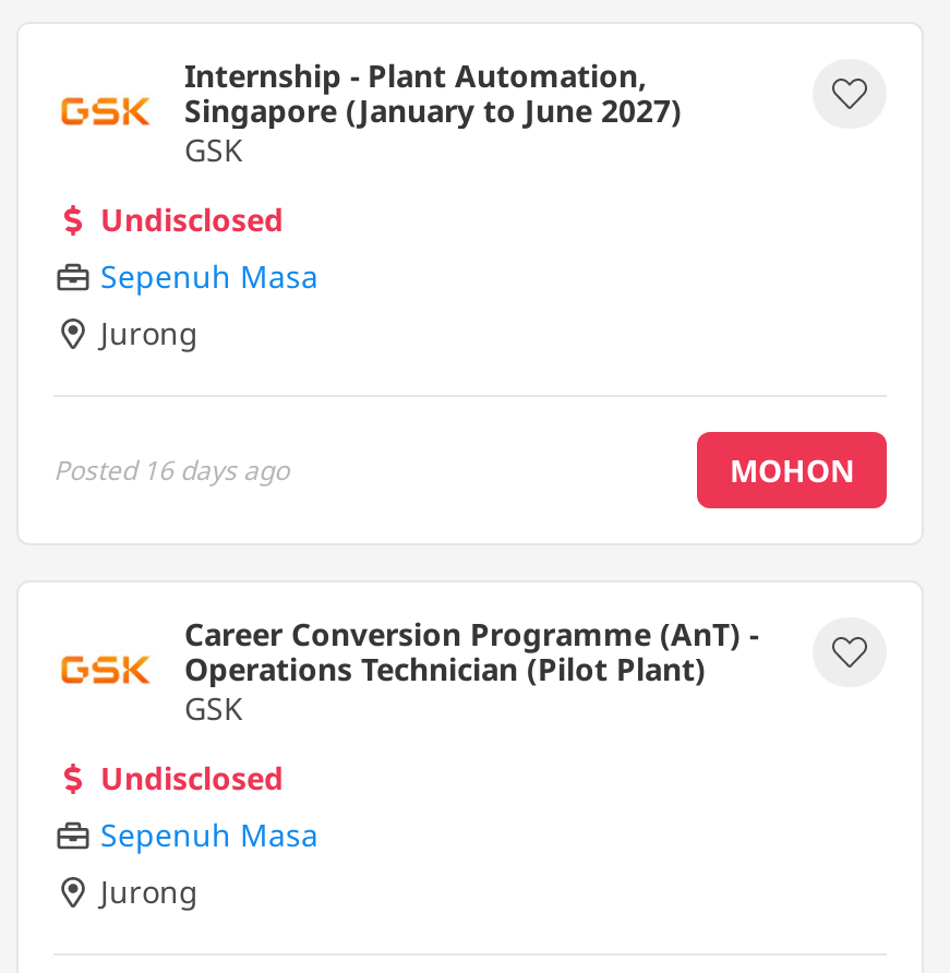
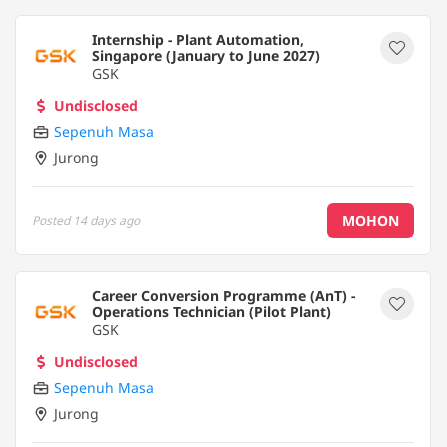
[53,451,289,488] Posted 16 days ago -> [32,211,140,228] Posted 14 days ago

